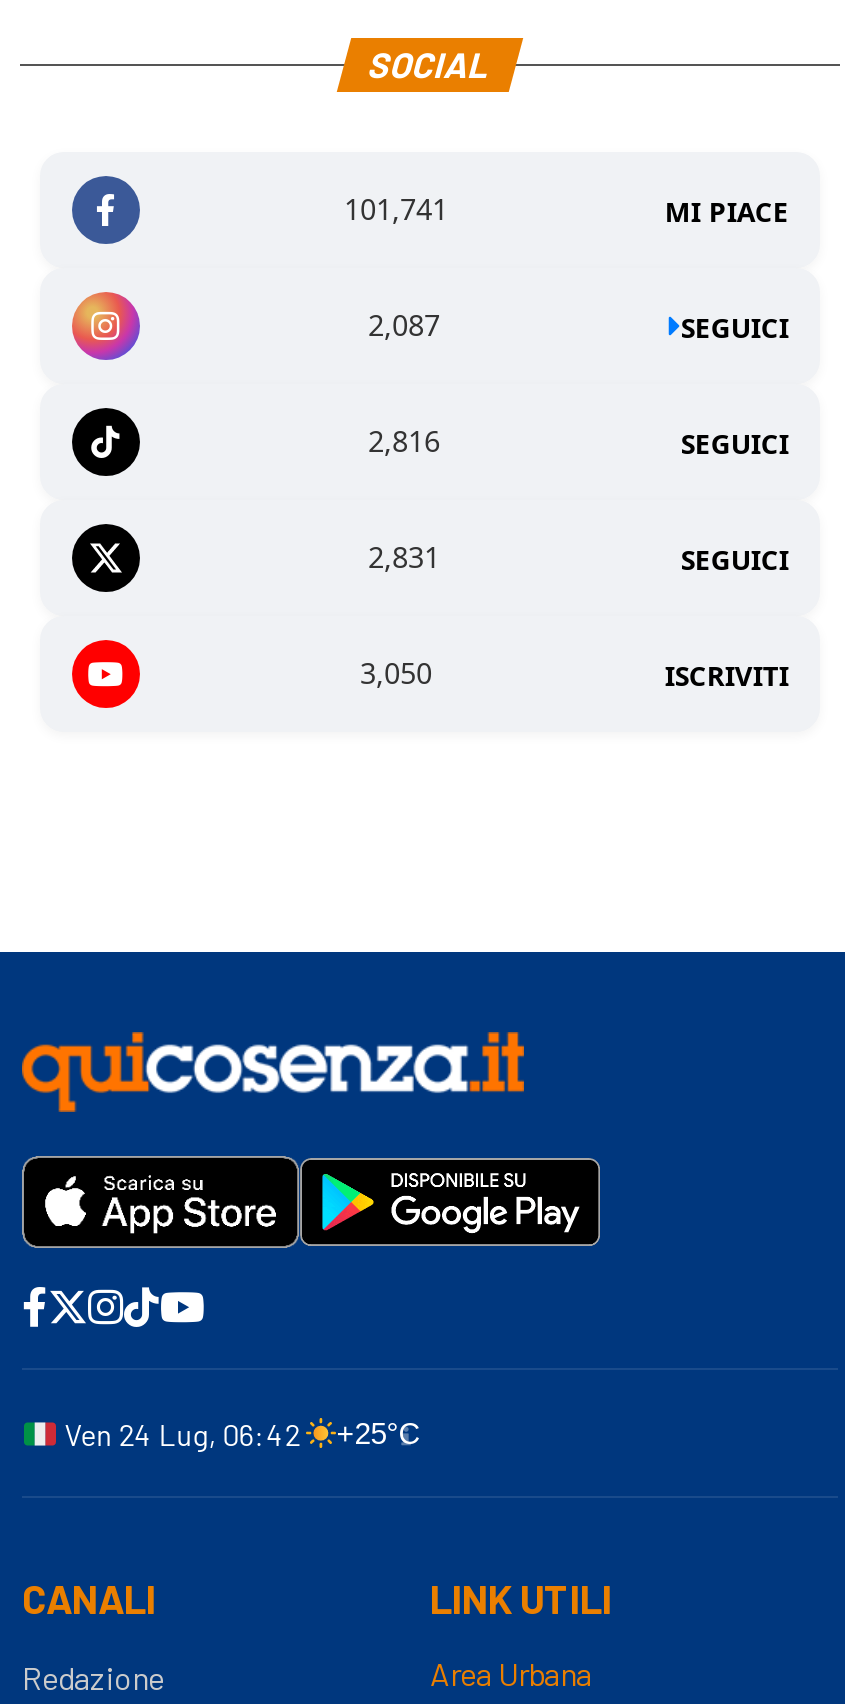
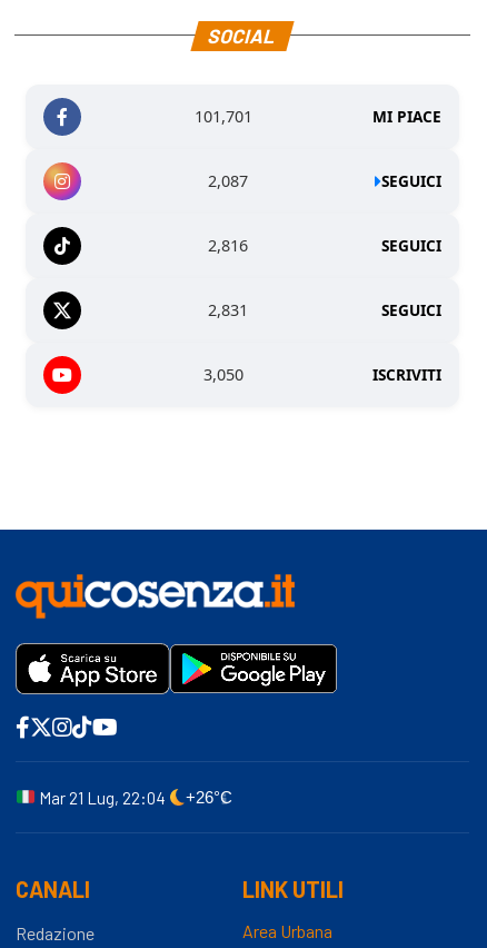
[344,190,448,228] 101,741 -> [195,106,252,127] 101,701
[64,1416,420,1452] Ven 24 Lug, 06:42 | +25°C -> [39,788,233,808] Mar 21 Lug, 22:04 | +26°C

